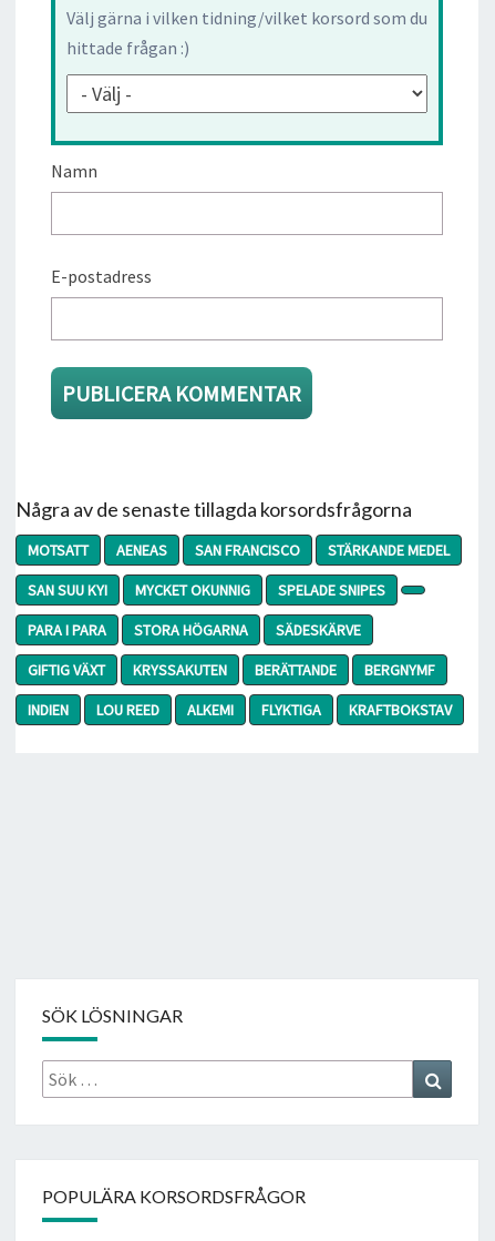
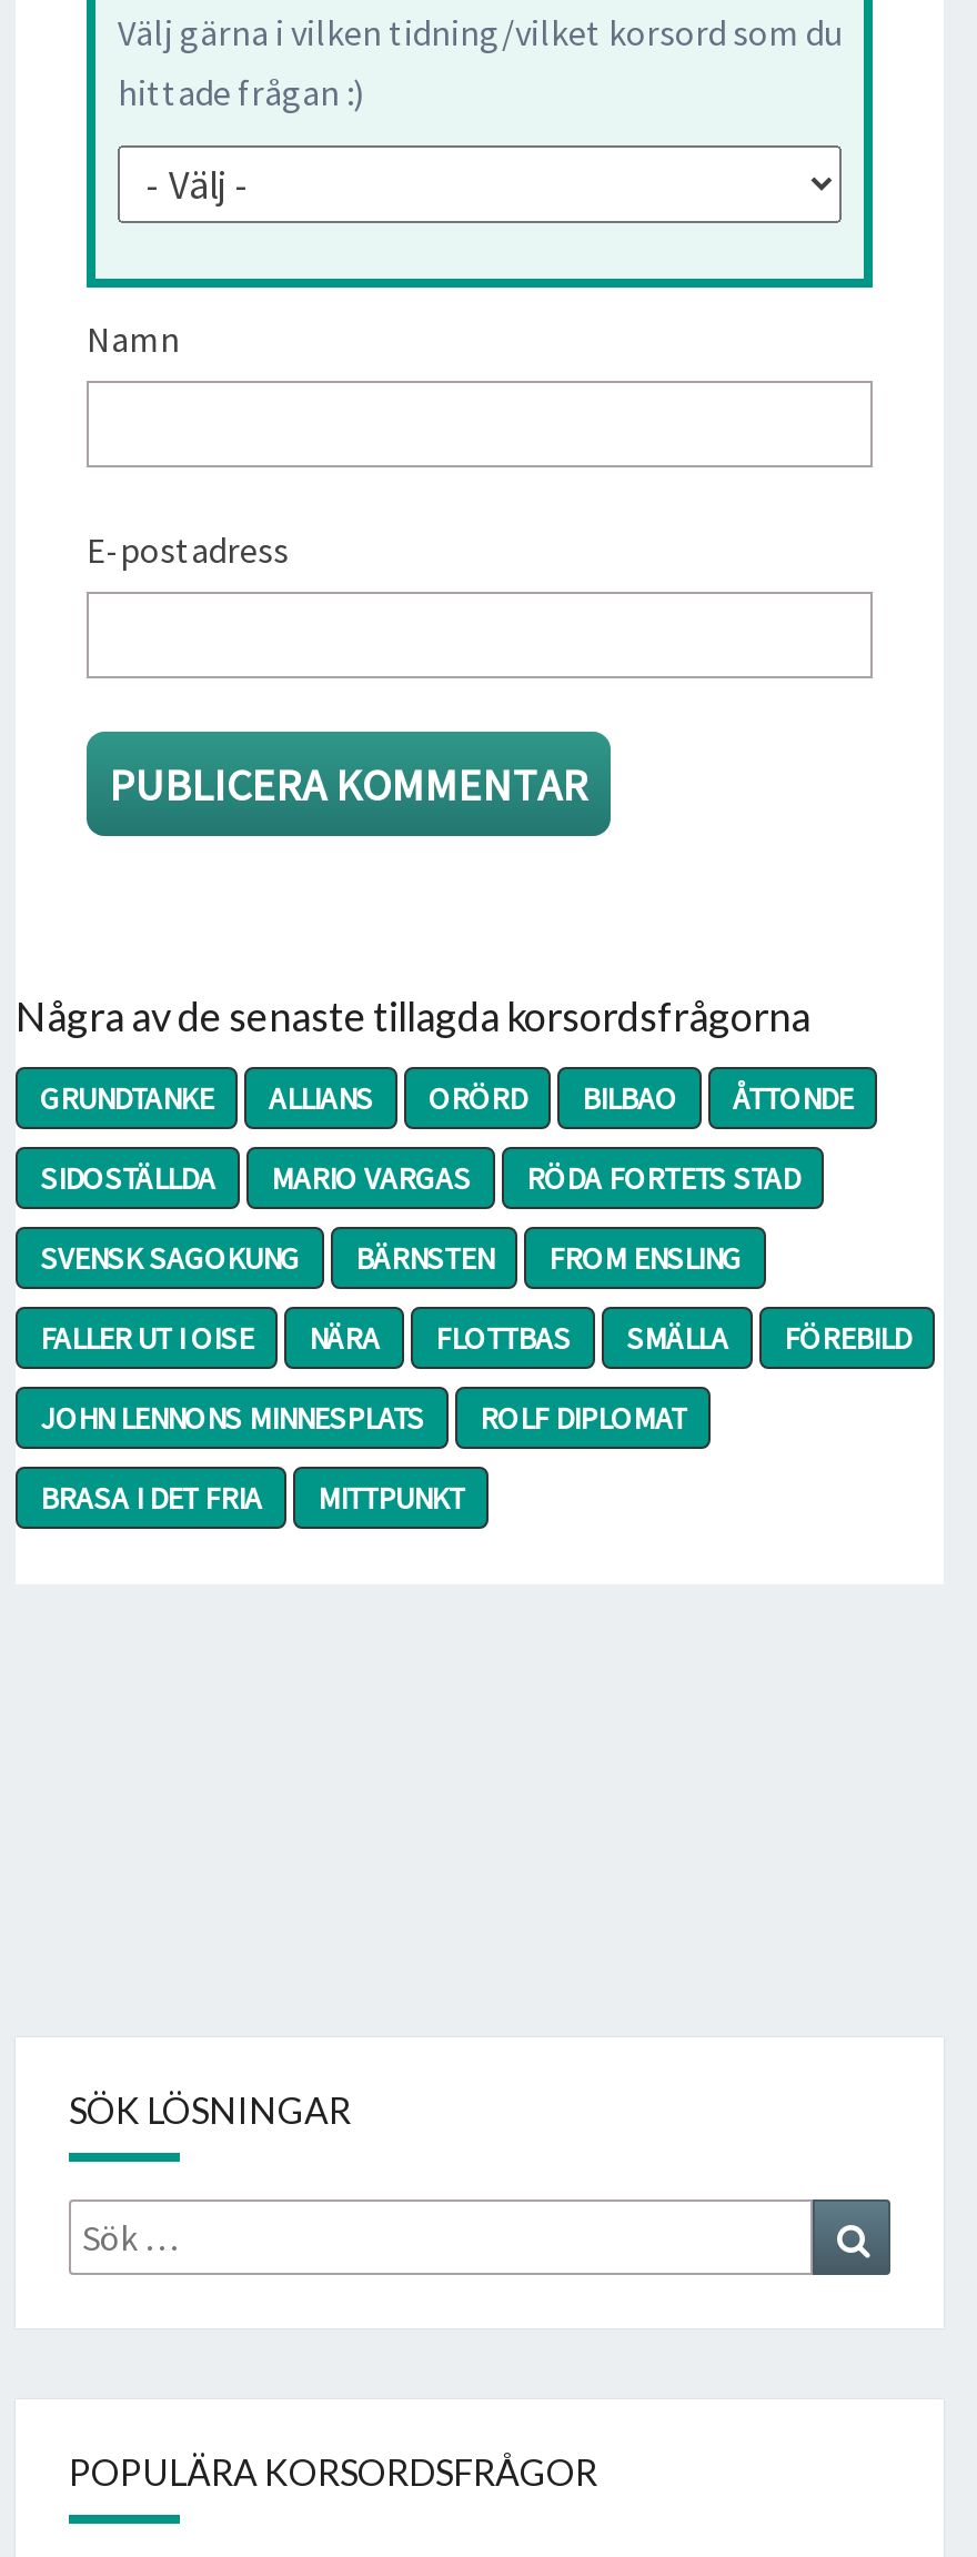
[28,540,452,720] MOTSATT | AENEAS | SAN FRANCISCO | STÄRKANDE MEDEL | SAN SUU KYI | MYCKET OKUNNIG | SPELADE SNIPES | PARA I PARA | STORA HÖGARNA | SÄDESKÄRVE | GIFTIG VÄXT | KRYSSAKUTEN | BERÄTTANDE | BERGNYMF | INDIEN | LOU REED | ALKEMI | FLYKTIGA | KRAFTBOKSTAV -> [40,1078,910,1518] GRUNDTANKE | ALLIANS | ORÖRD | BILBAO | ÅTTONDE | SIDOSTÄLLDA | MARIO VARGAS | RÖDA FORTETS STAD | SVENSK SAGOKUNG | BÄRNSTEN | FROM ENSLING | FALLER UT I OISE | NÄRA | FLOTTBAS | SMÄLLA | FÖREBILD | JOHN LENNONS MINNESPLATS | ROLF DIPLOMAT | BRASA I DET FRIA | MITTPUNKT

